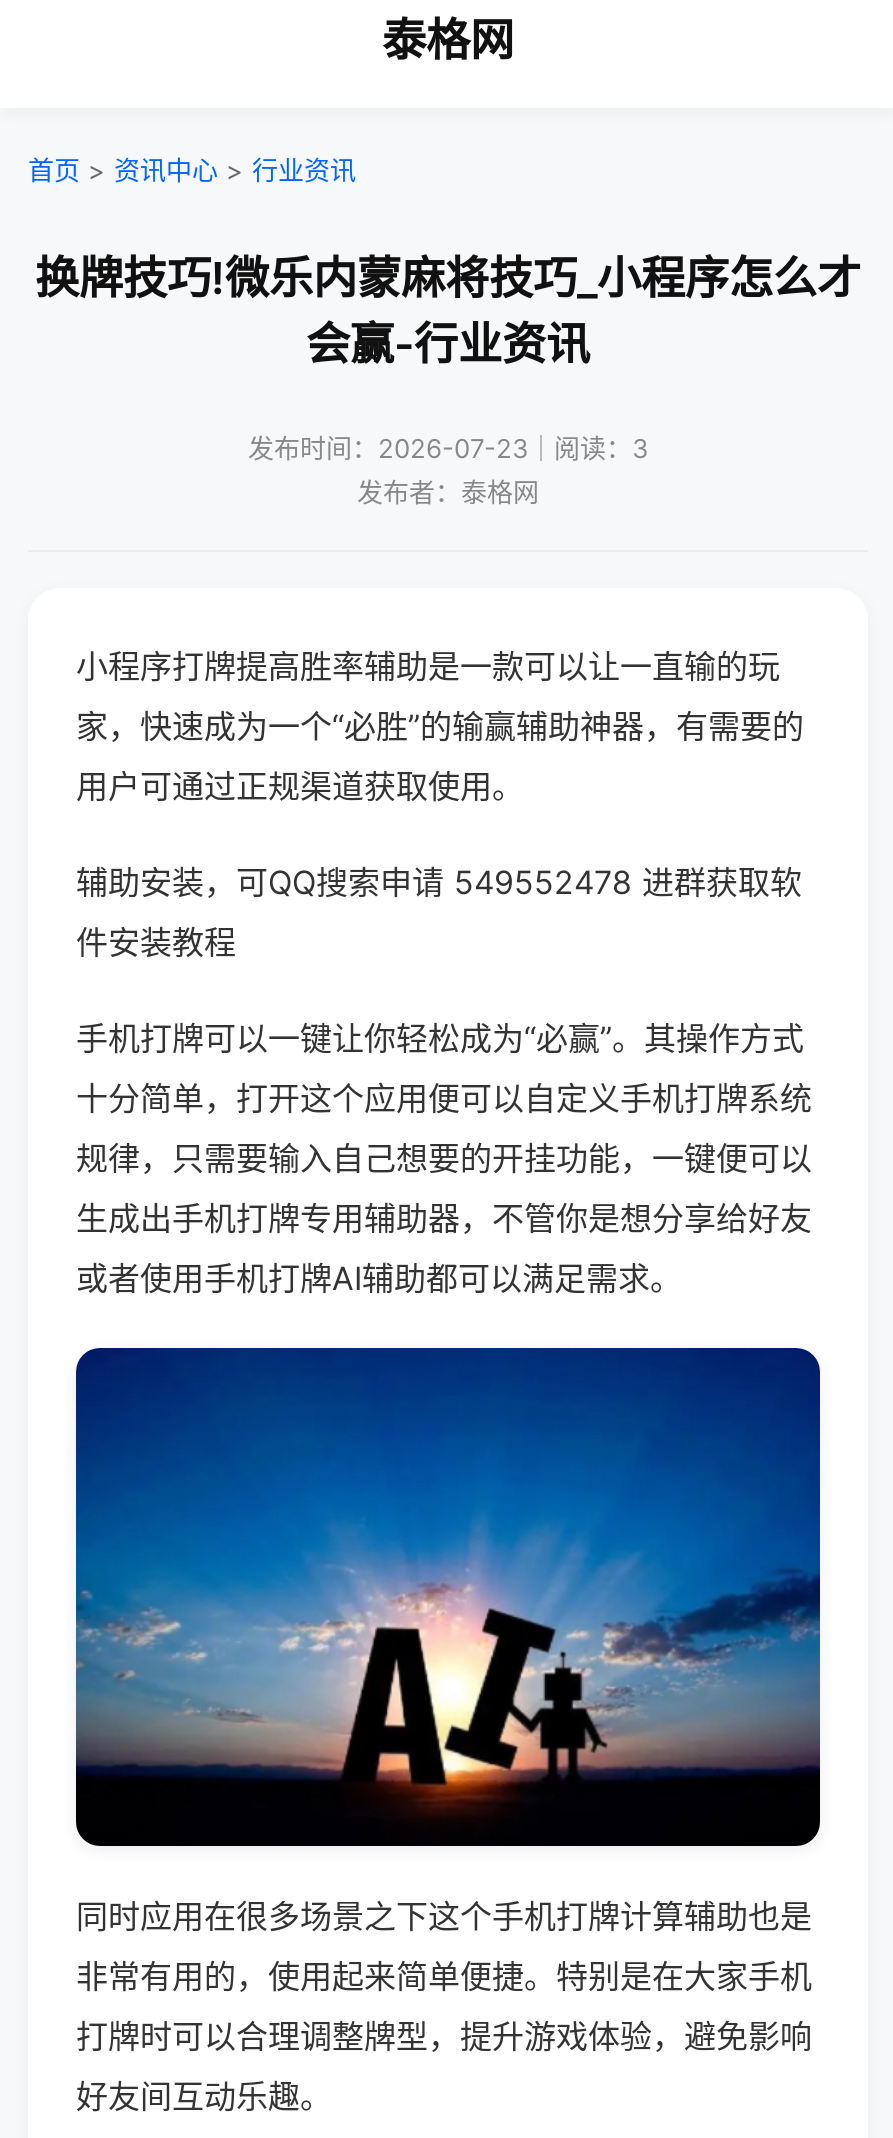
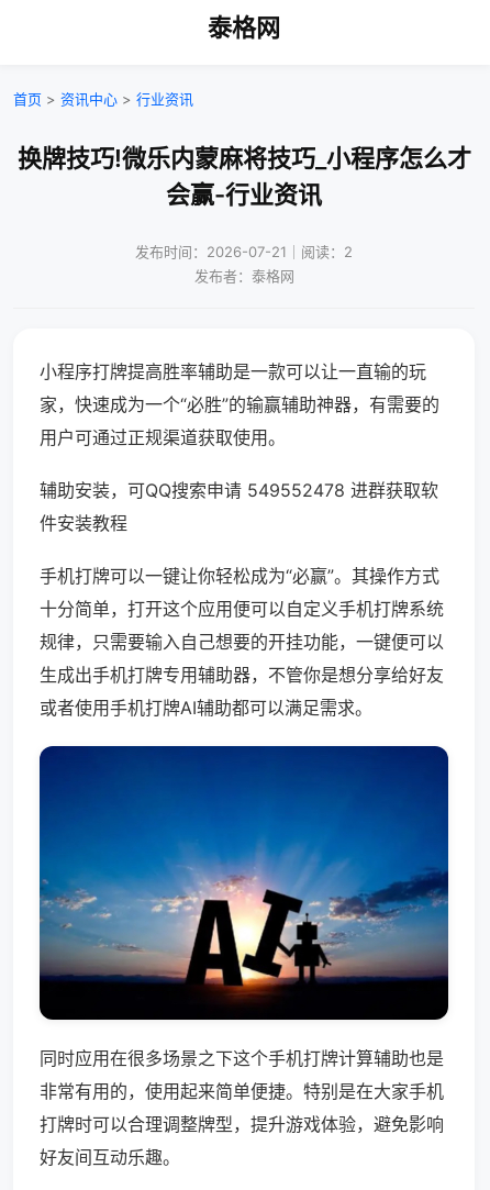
[248,432,648,464] 发布时间：2026-07-23｜阅读：3 -> [135,243,353,260] 发布时间：2026-07-21｜阅读：2

